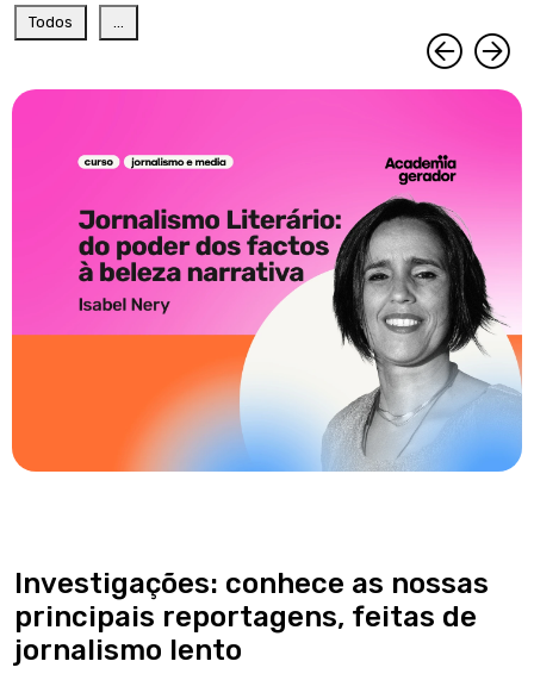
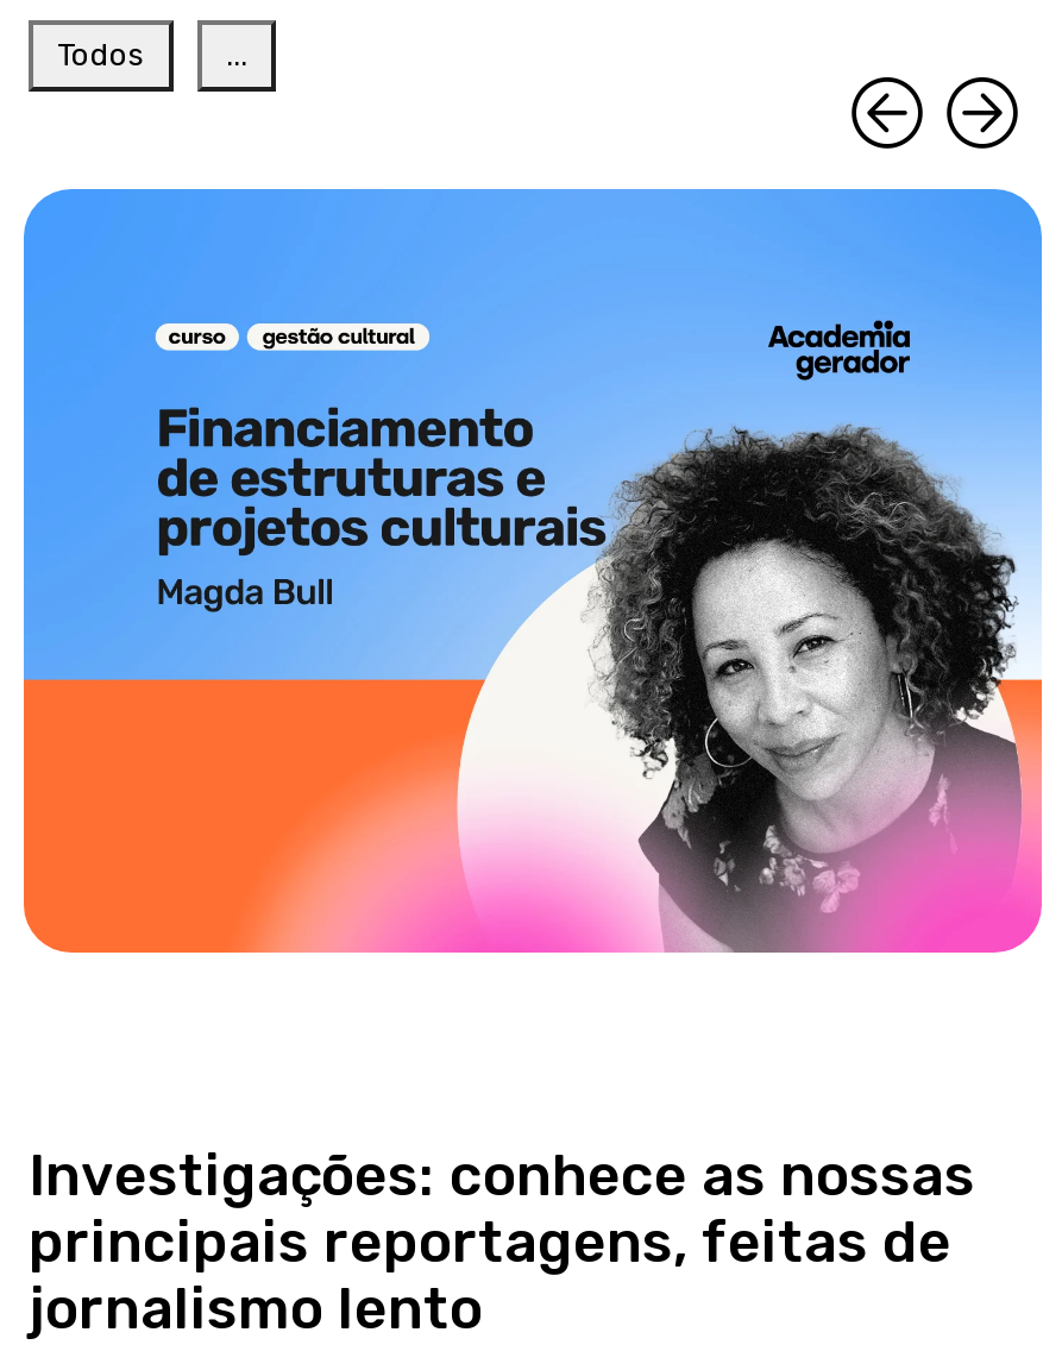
[11,88,523,473] [image] -> [21,187,1044,955] [image]

